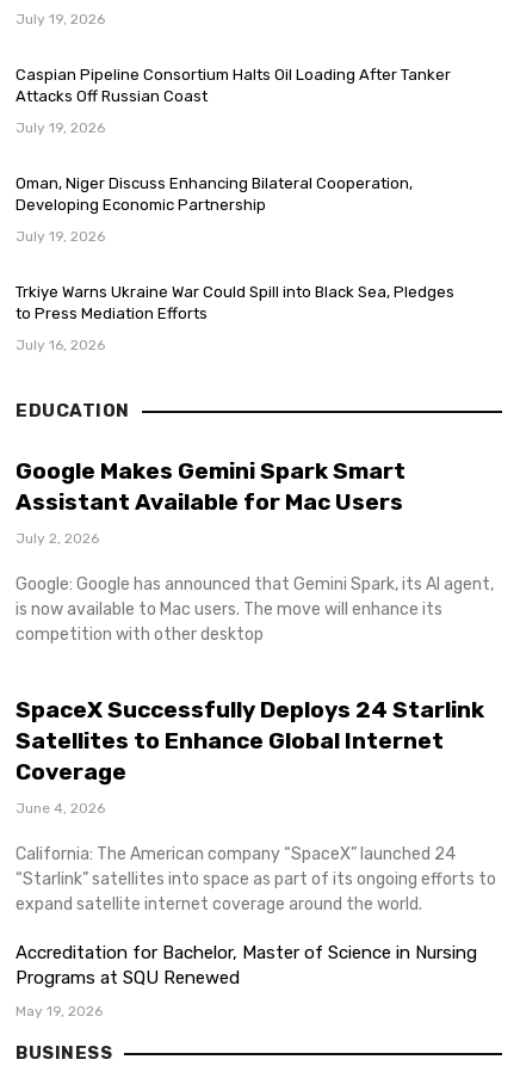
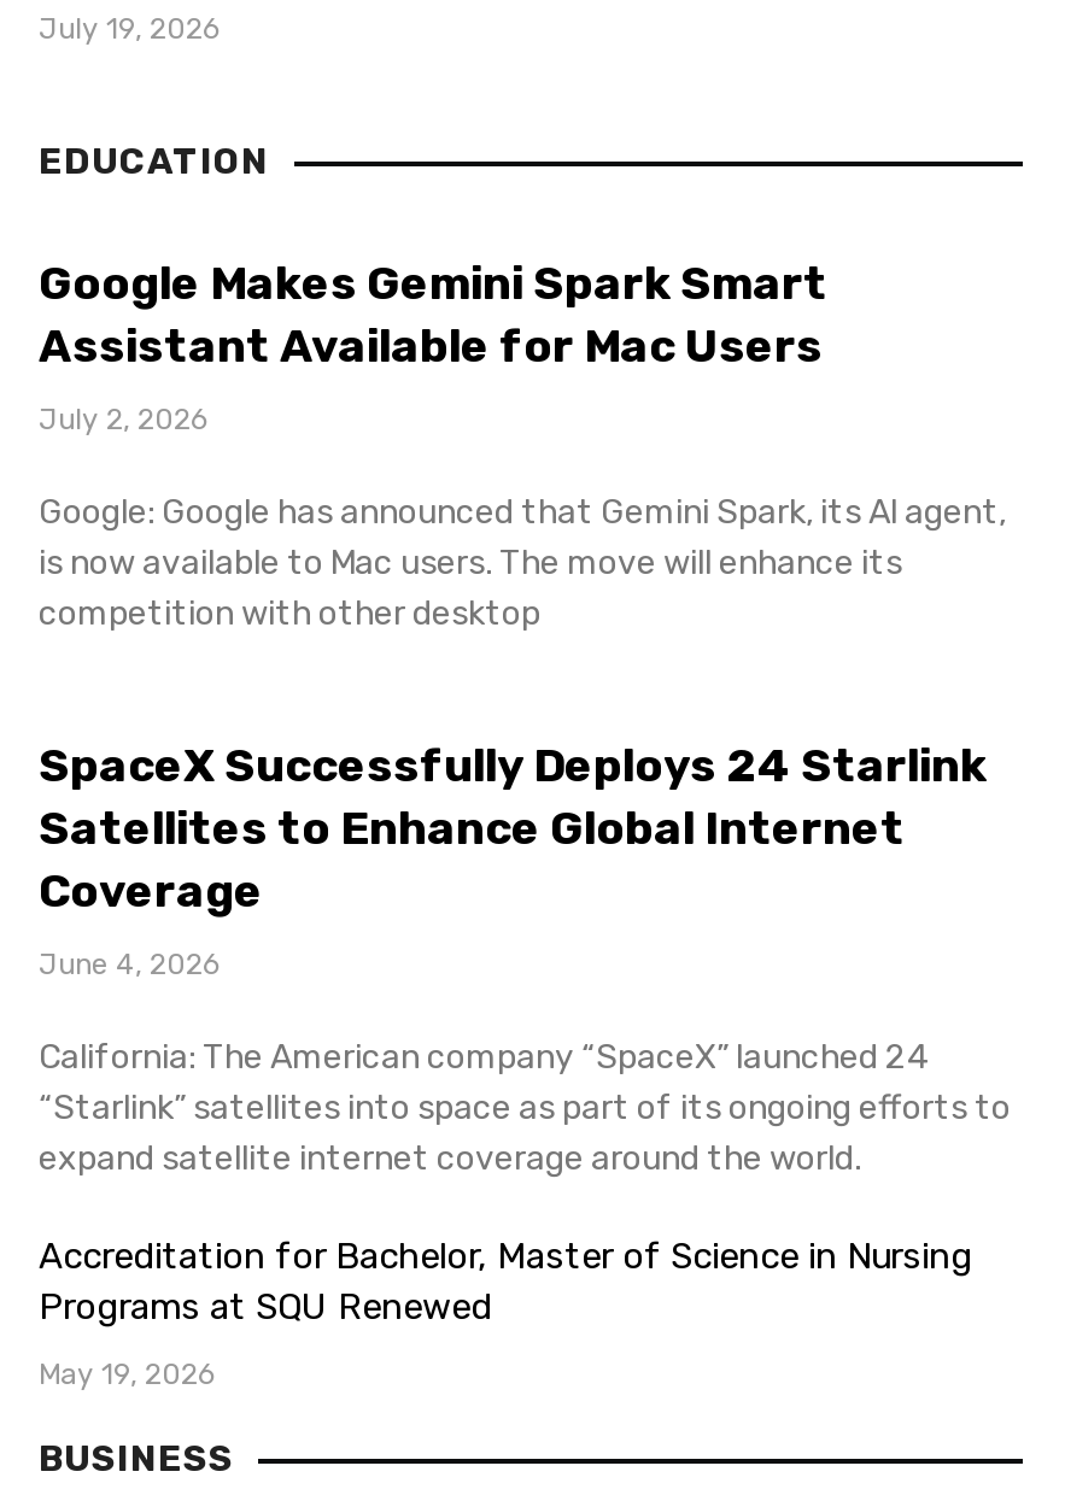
[16,66,454,353] Caspian Pipeline Consortium Halts Oil Loading After Tanker | Attacks Off Russian Coast | July 19, 2026 | Oman, Niger Discuss Enhancing Bilateral Cooperation, | Developing Economic Partnership | July 19, 2026 | Trkiye Warns Ukraine War Could Spill into Black Sea, Pledges | to Press Mediation Efforts | July 16, 2026 -> none

